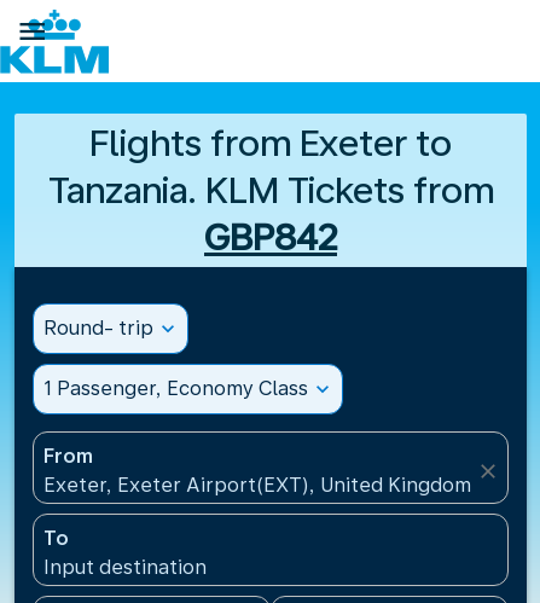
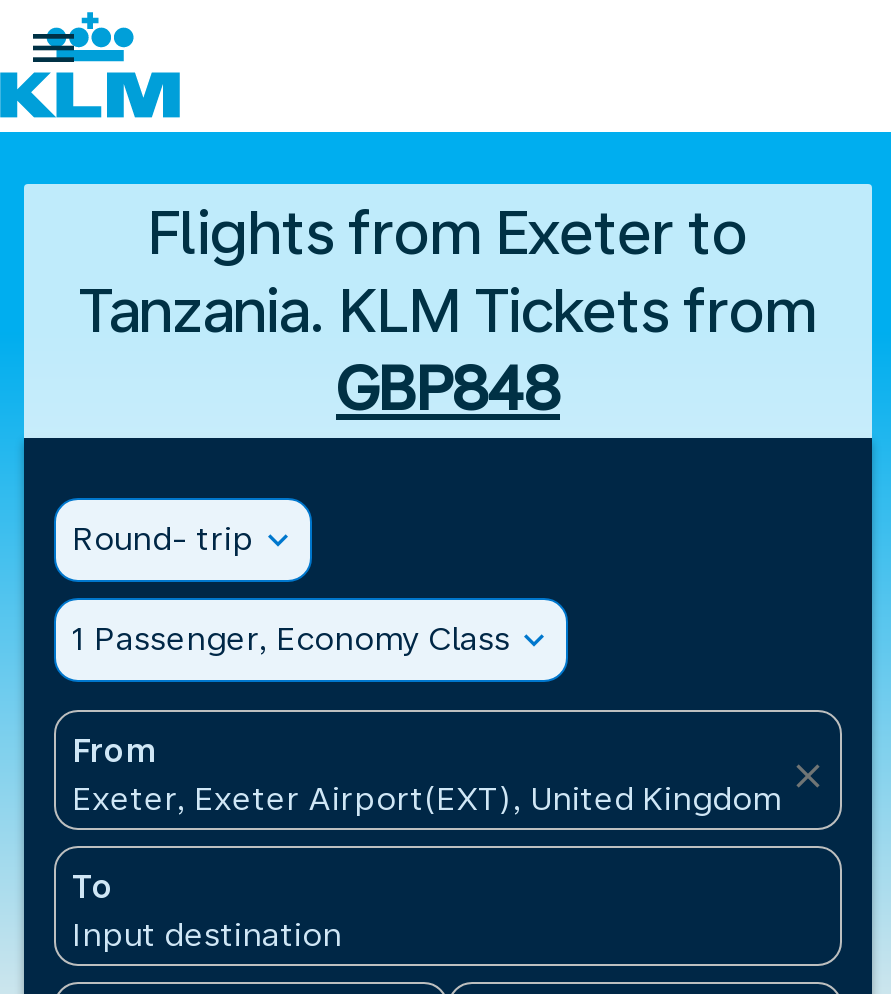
[204,215,337,259] GBP842 -> [336,352,560,424] GBP848

